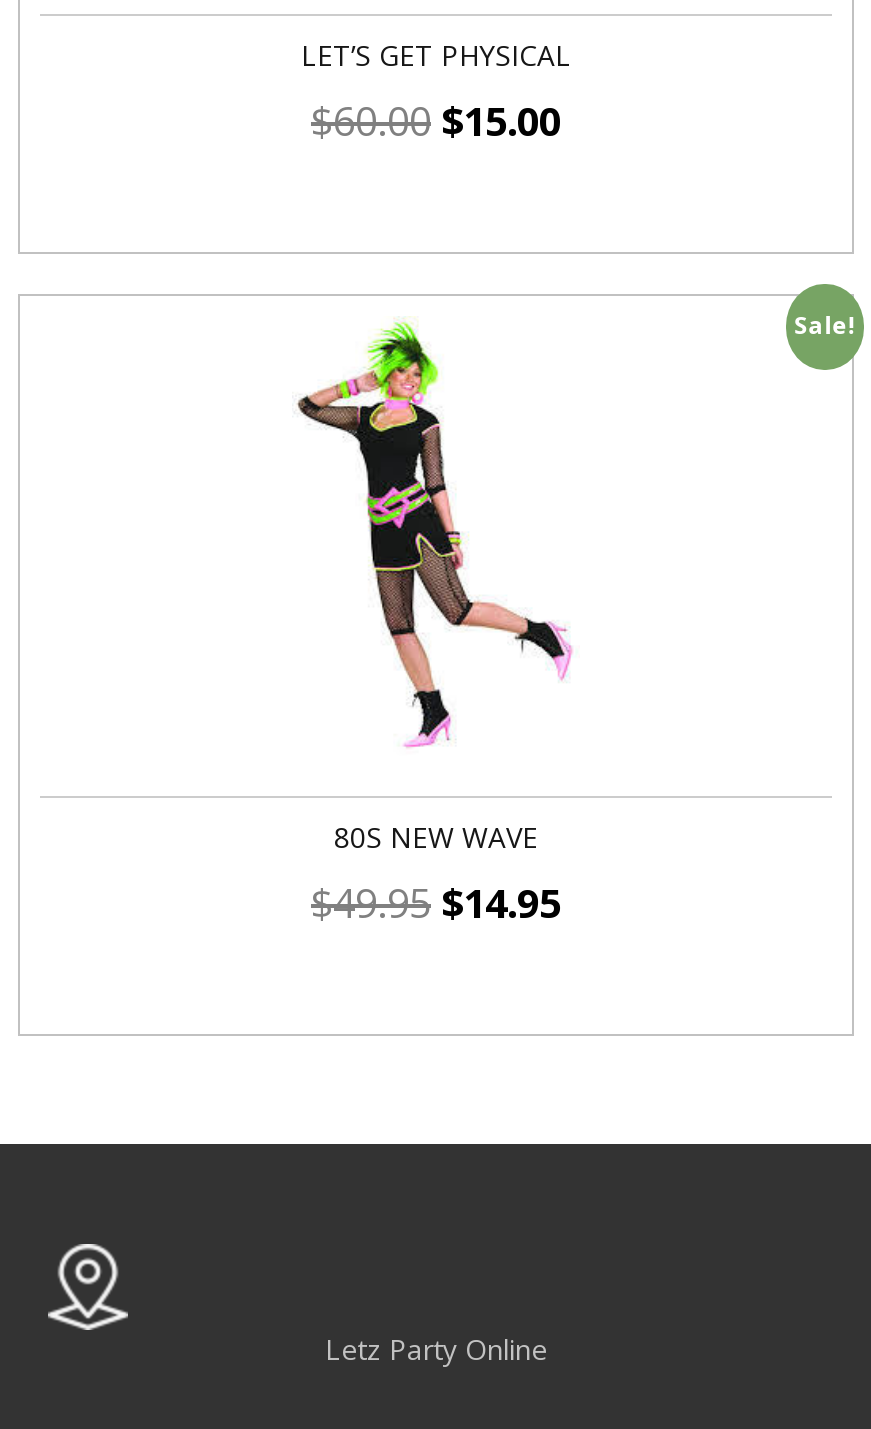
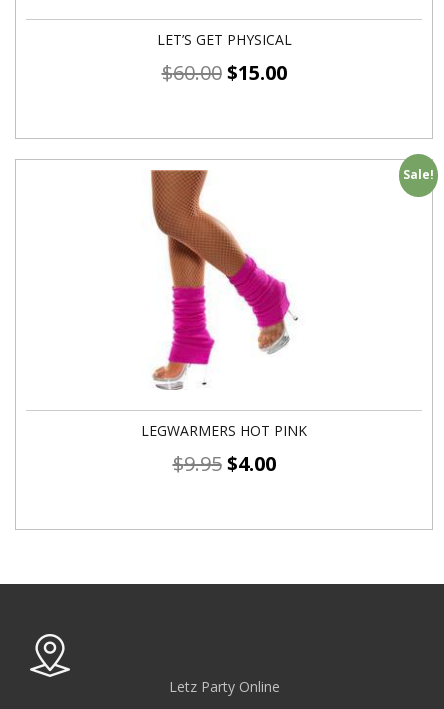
[290,316,582,930] [image] | 80S NEW WAVE | $49.95 $14.95 -> [141,169,307,477] [image] | LEGWARMERS HOT PINK | $9.95 $4.00

